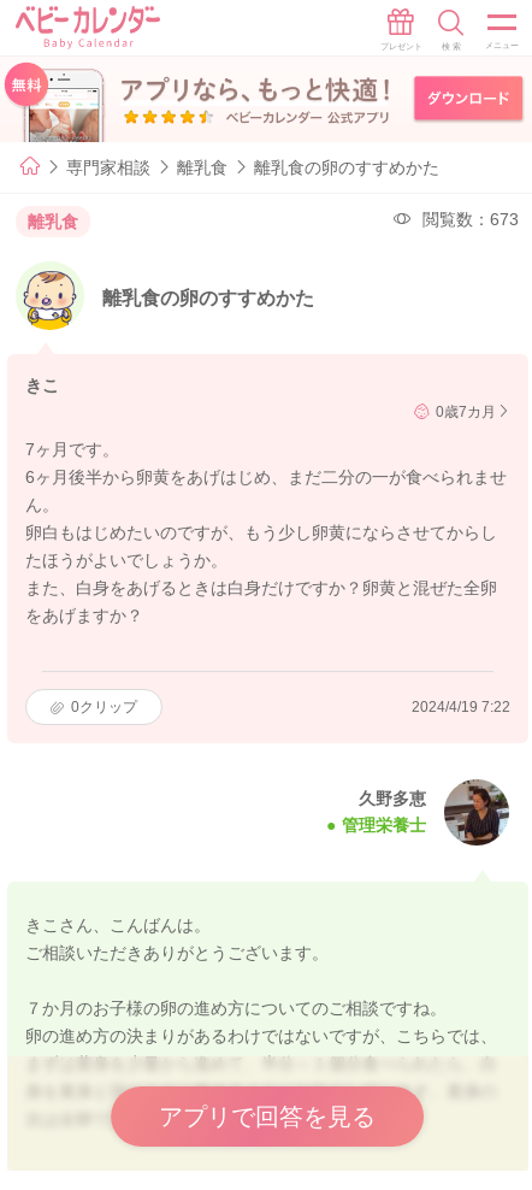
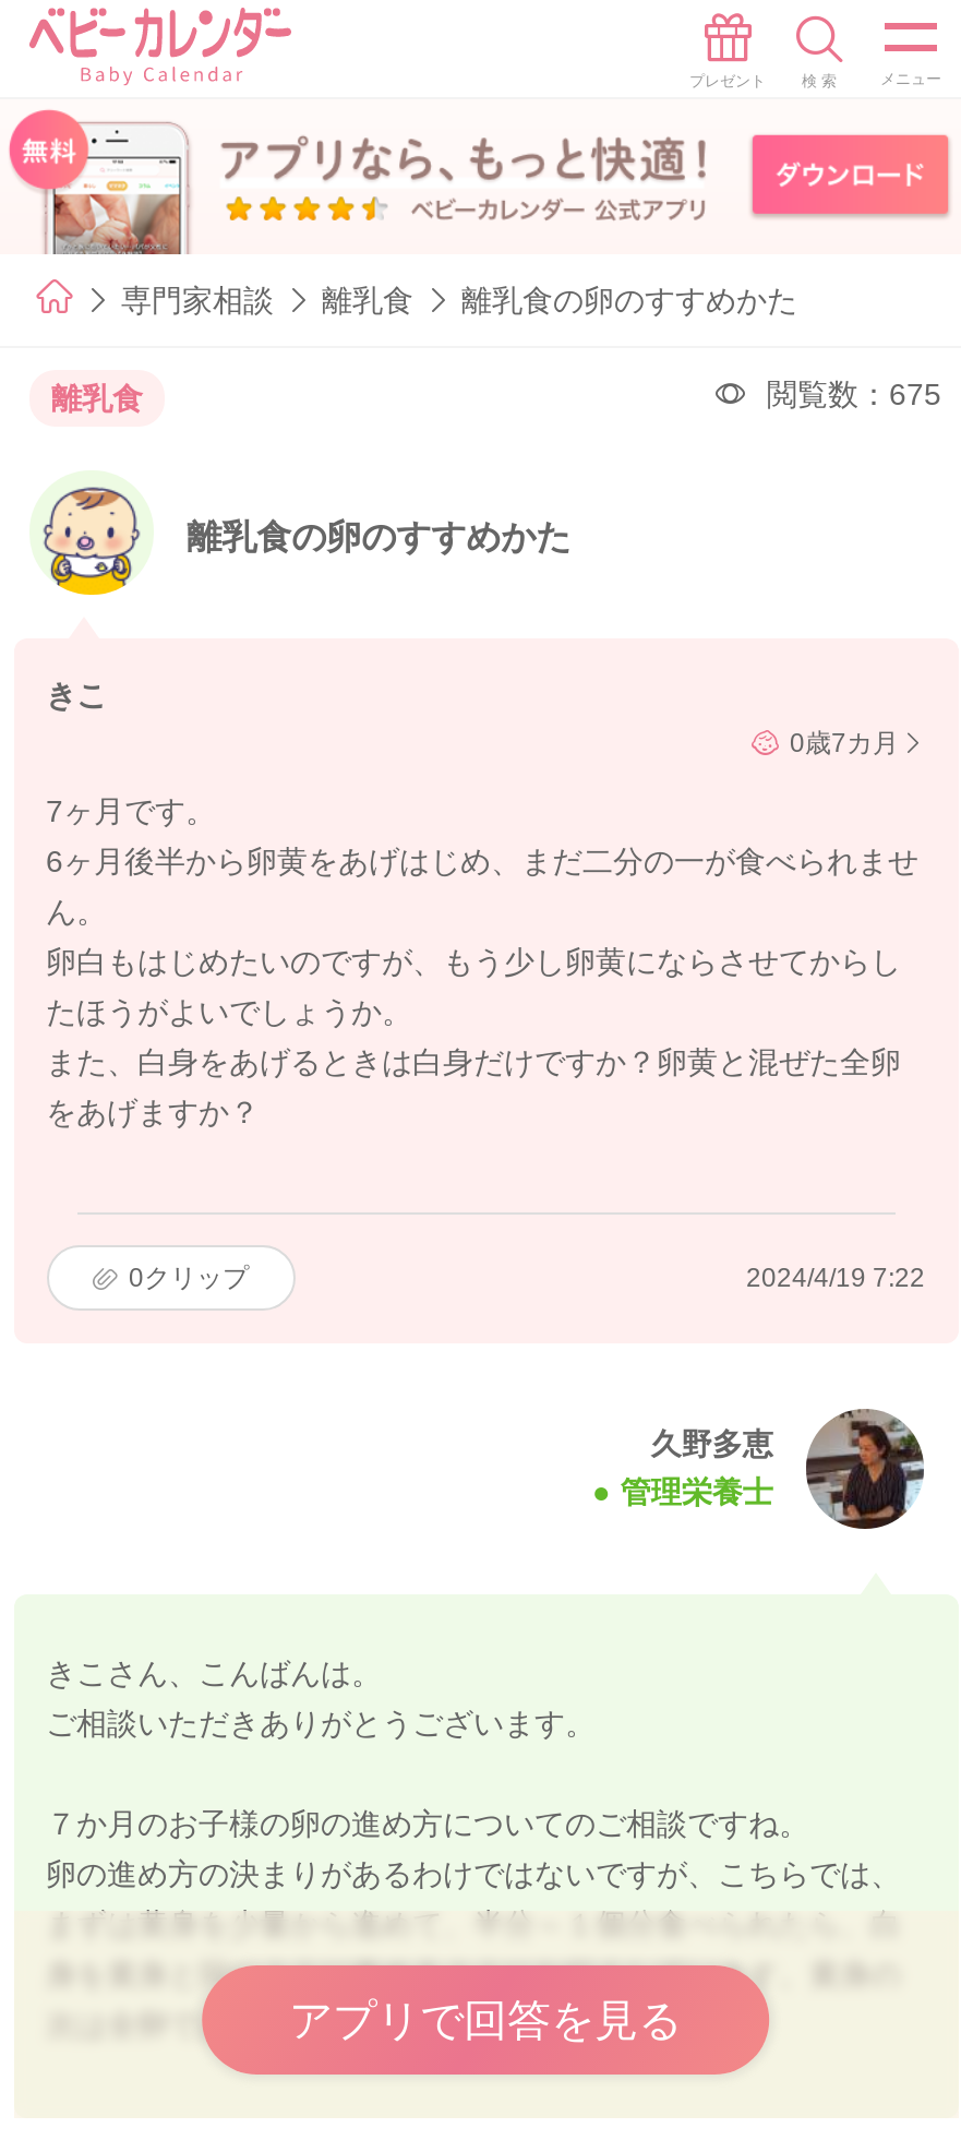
[422,210,519,229] 閲覧数：673 -> [767,376,941,411] 閲覧数：675

